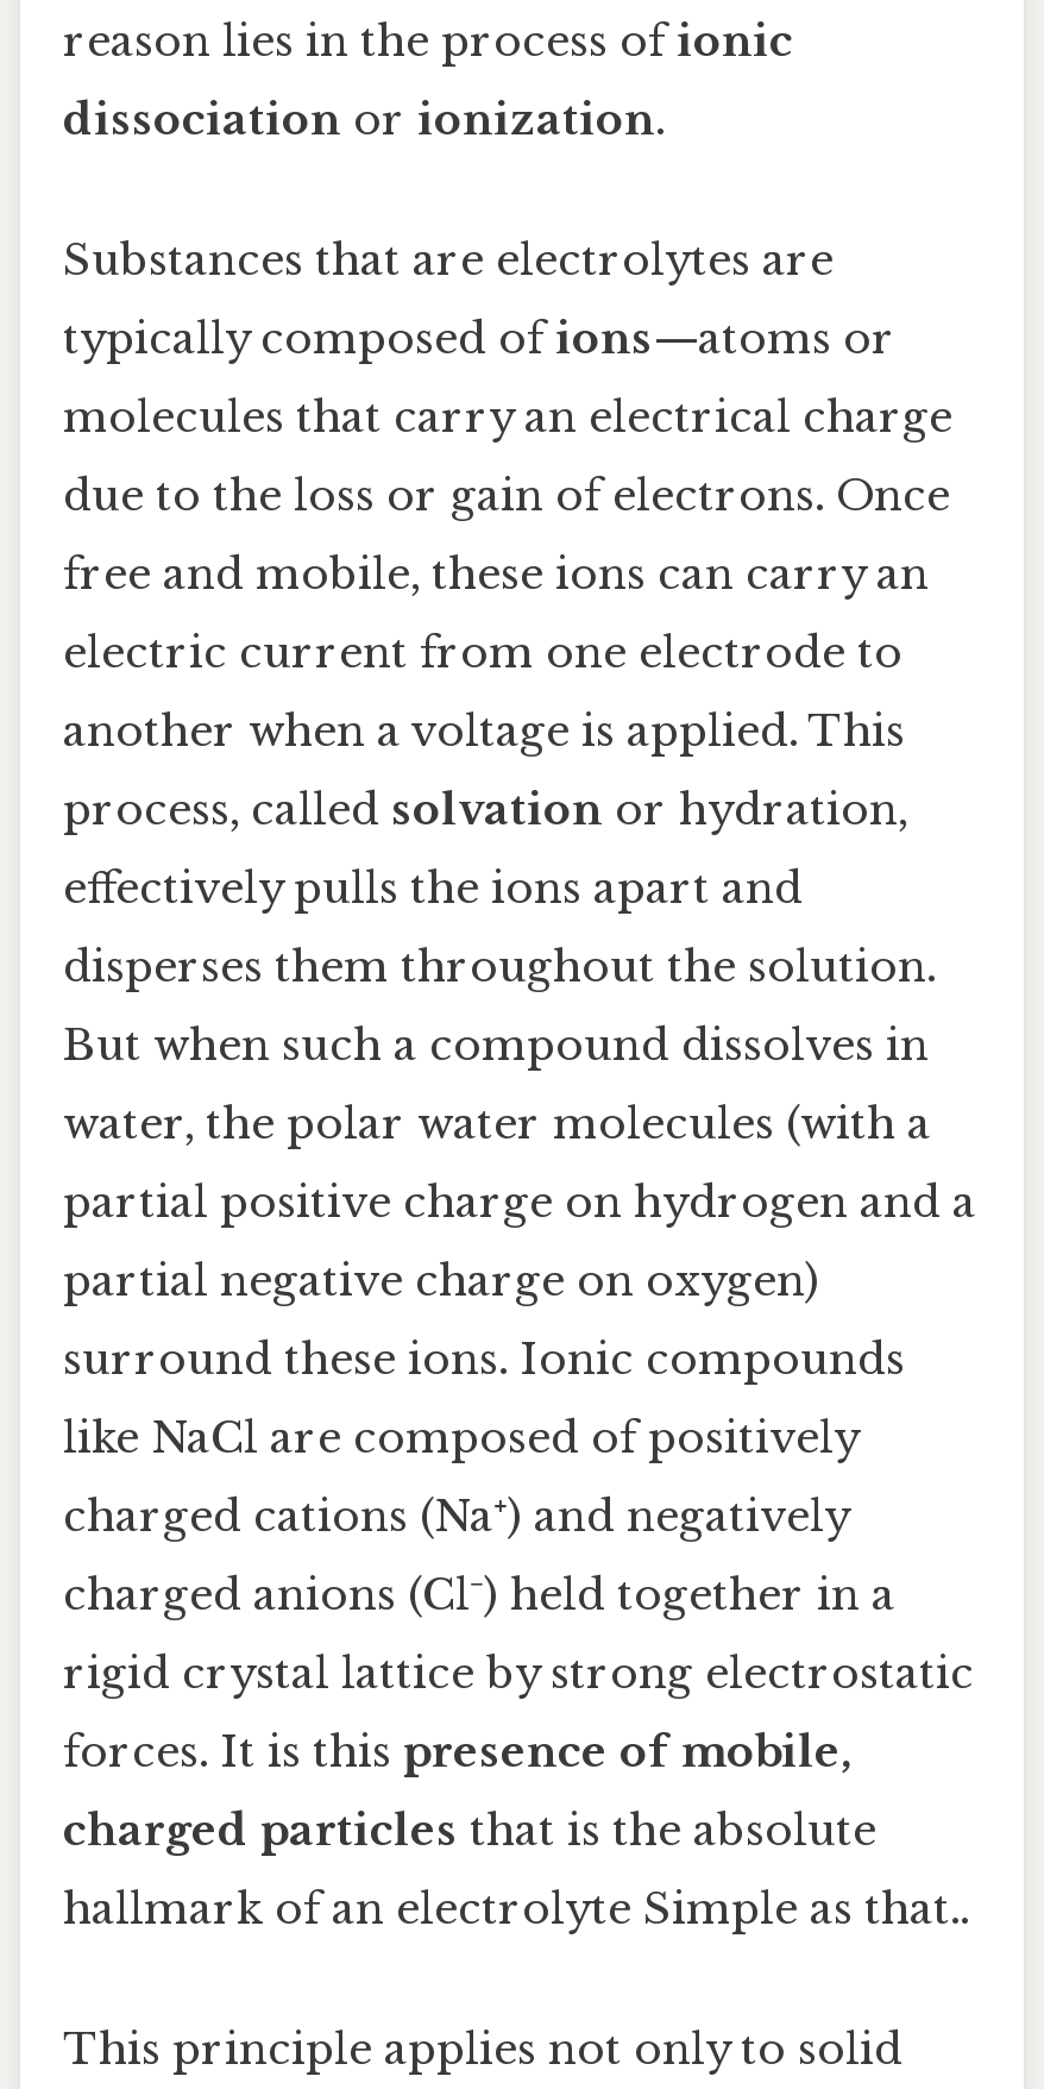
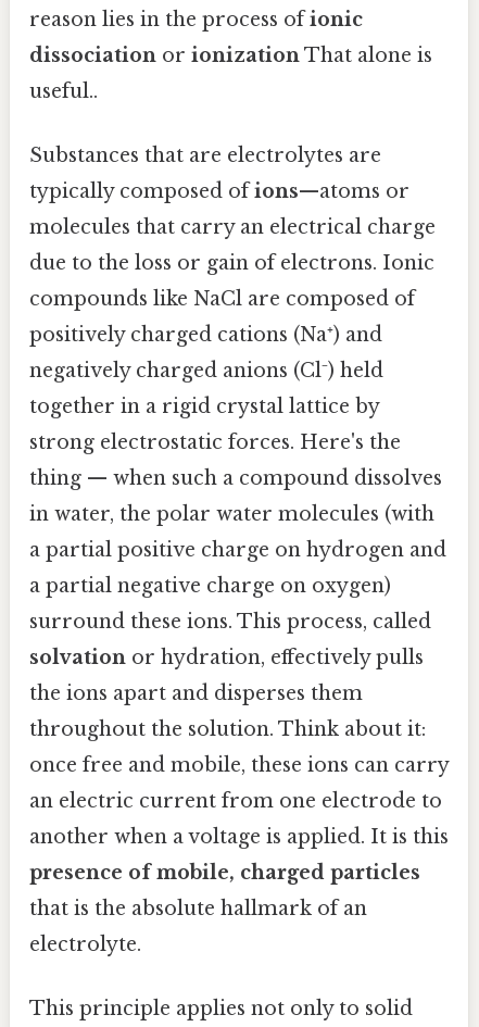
[63,94,665,146] dissociation or ionization. -> [29,43,432,103] dissociation or ionization That alone is | useful..
[63,470,976,1936] due to the loss or gain of electrons. Once | free and mobile, these ions can carry an | electric current from one electrode to | another when a voltage is applied. This | process, called solvation or hydration, | effectively pulls the ions apart and | disperses them throughout the solution. | But when such a compound dissolves in | water, the polar water molecules (with a | partial positive charge on hydrogen and a | partial negative charge on oxygen) | surround these ions. Ionic compounds | like NaCl are composed of positively | charged cations (Na⁺) and negatively | charged anions (Cl⁻) held together in a | rigid crystal lattice by strong electrostatic | forces. It is this presence of mobile, | charged particles that is the absolute | hallmark of an electrolyte Simple as that.. -> [29,251,449,957] due to the loss or gain of electrons. Ionic | compounds like NaCl are composed of | positively charged cations (Na⁺) and | negatively charged anions (Cl⁻) held | together in a rigid crystal lattice by | strong electrostatic forces. Here's the | thing — when such a compound dissolves | in water, the polar water molecules (with | a partial positive charge on hydrogen and | a partial negative charge on oxygen) | surround these ions. This process, called | solvation or hydration, effectively pulls | the ions apart and disperses them | throughout the solution. Think about it: | once free and mobile, these ions can carry | an electric current from one electrode to | another when a voltage is applied. It is this | presence of mobile, charged particles | that is the absolute hallmark of an | electrolyte.

